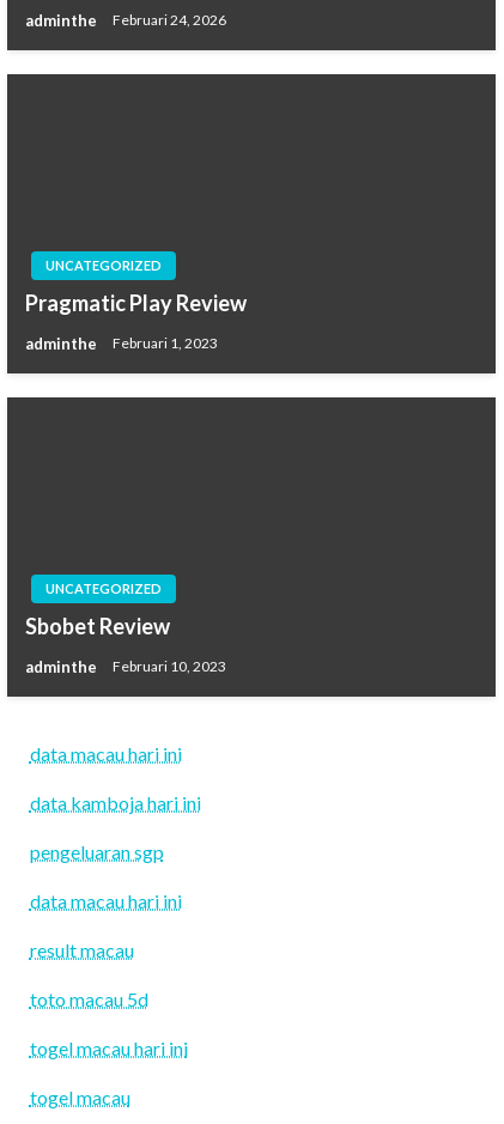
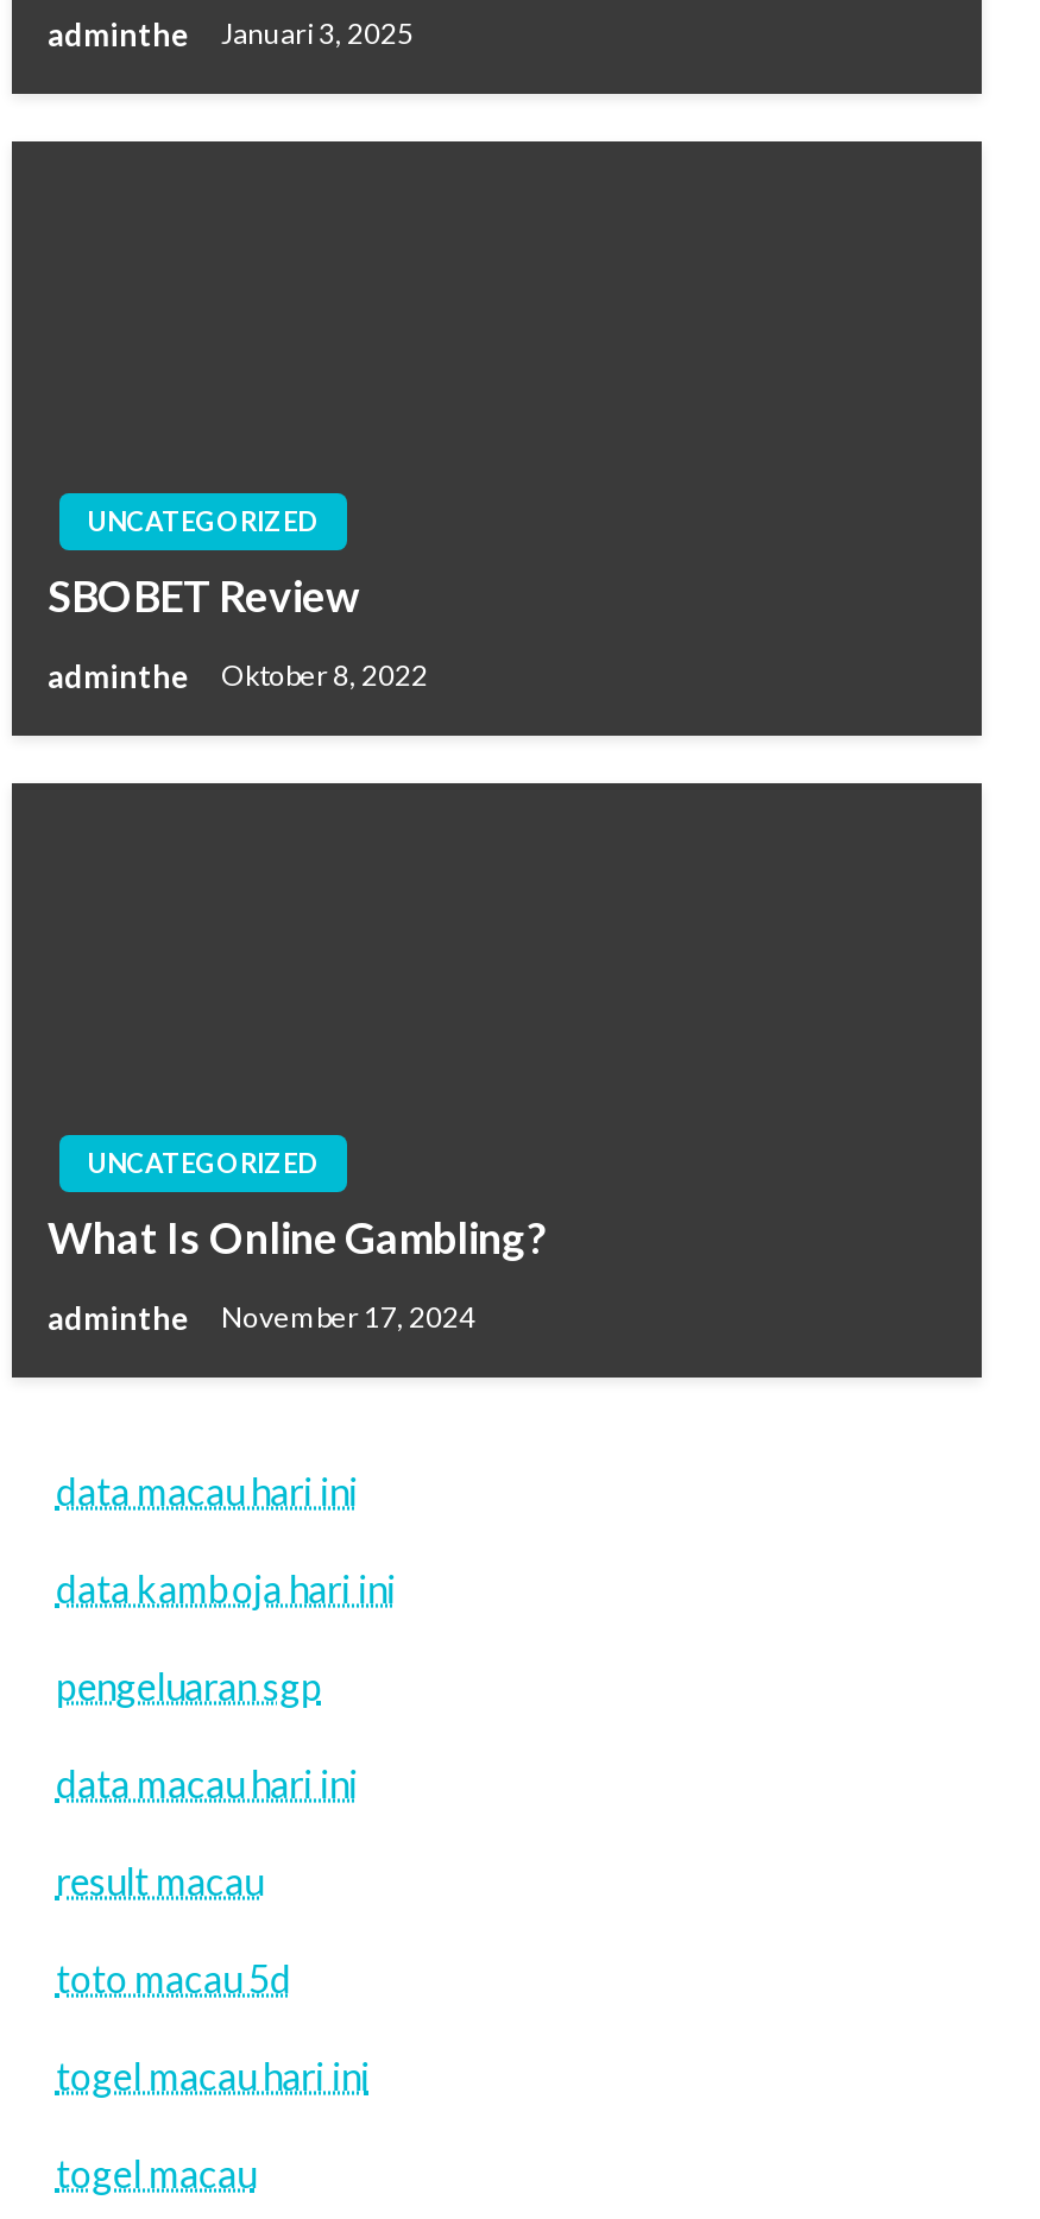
[25,11,226,30] adminthe Februari 24, 2026 -> [48,15,414,53] adminthe Januari 3, 2025
[25,290,247,316] Pragmatic Play Review -> [48,569,359,622] SBOBET Review
[25,334,218,353] adminthe Februari 1, 2023 -> [48,657,428,695] adminthe Oktober 8, 2022
[25,613,170,639] Sbobet Review -> [48,1211,547,1263] What Is Online Gambling?
[25,657,226,676] adminthe Februari 10, 2023 -> [48,1299,475,1337] adminthe November 17, 2024

